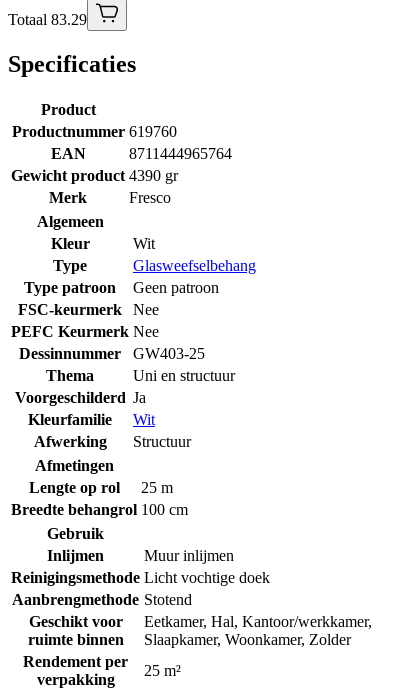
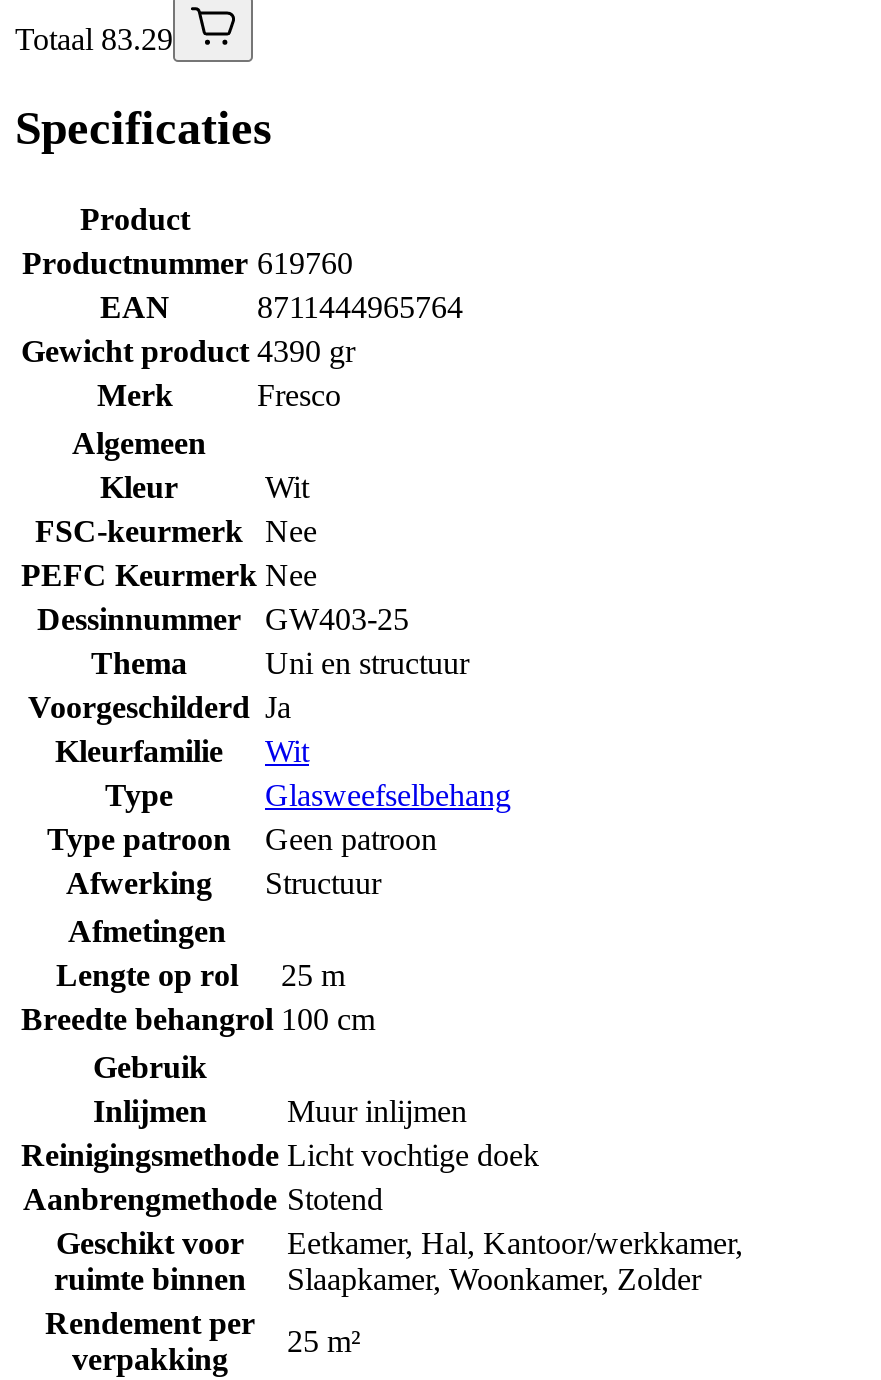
moved [24,257,256,296] -> [47,777,511,855]: Type | Glasweefselbehang | Type patroon | Geen patroon
moved [11,301,235,428] -> [21,513,469,767]: FSC-keurmerk | Nee | PEFC Keurmerk Nee | ... | Kleurfamilie | Wit

